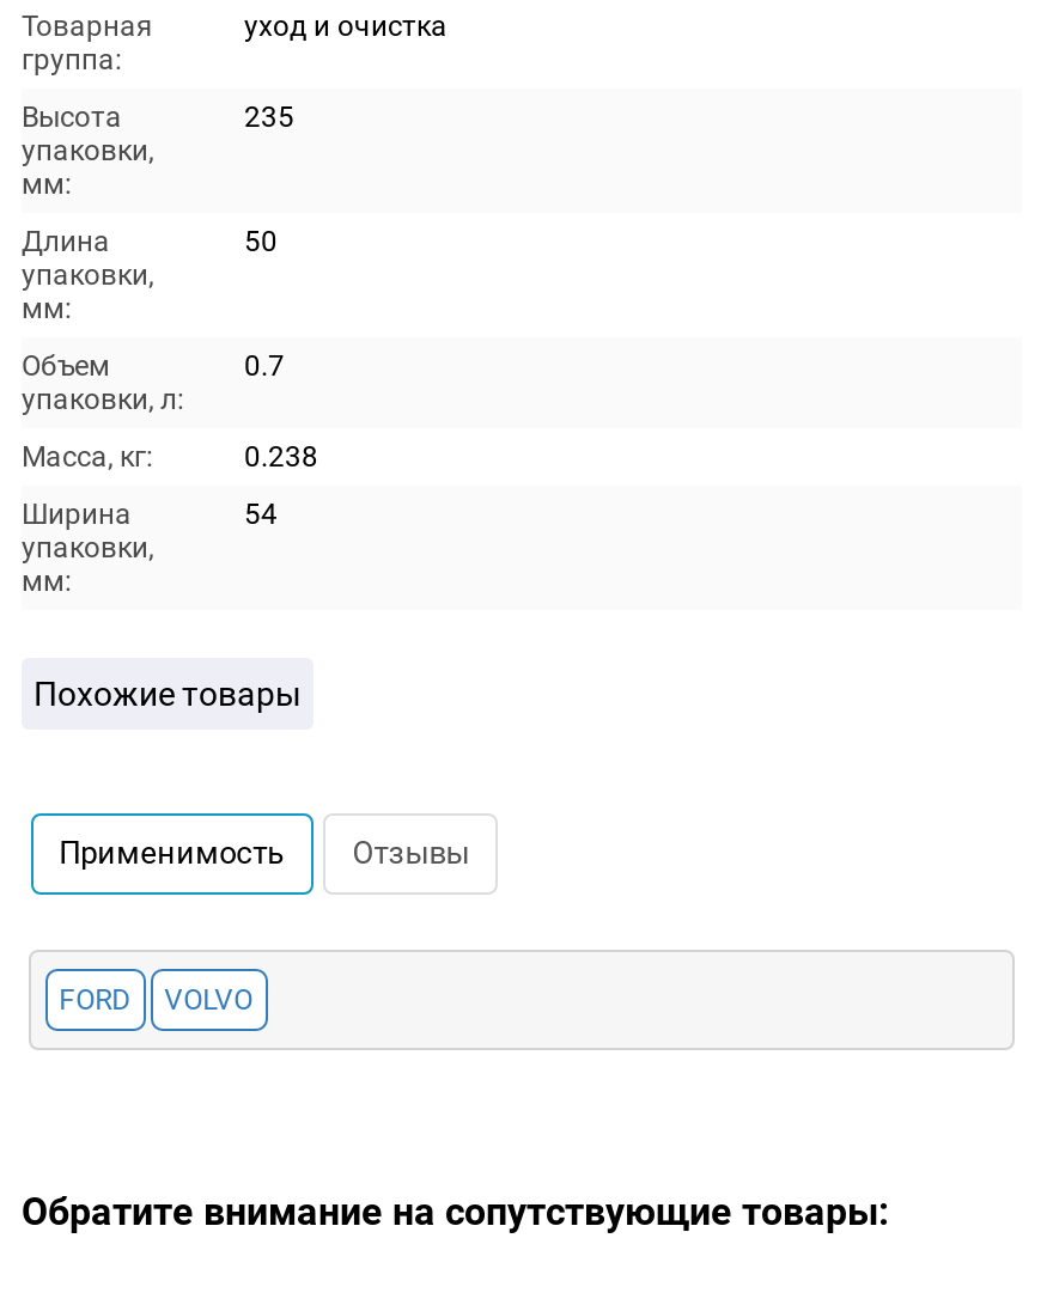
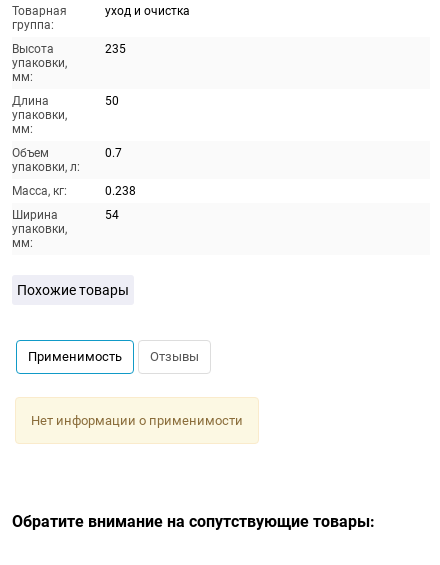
[59,982,253,1016] FORD | VOLVO -> [31,413,243,428] Нет информации о применимости

